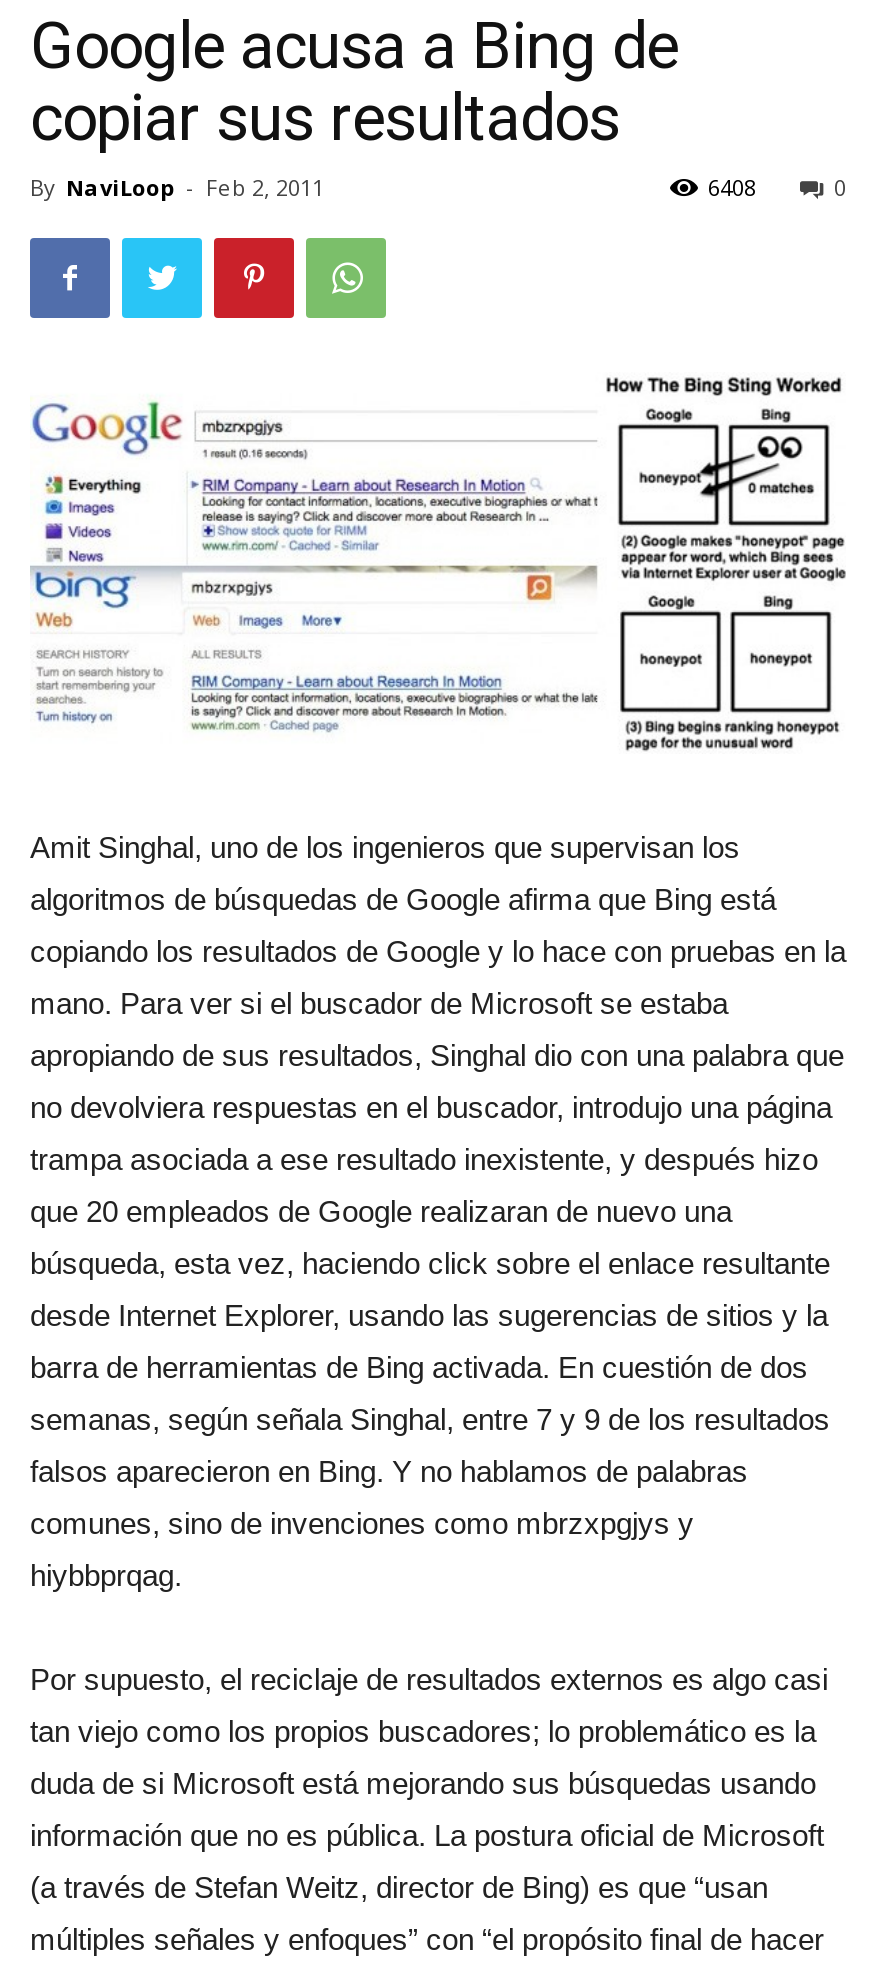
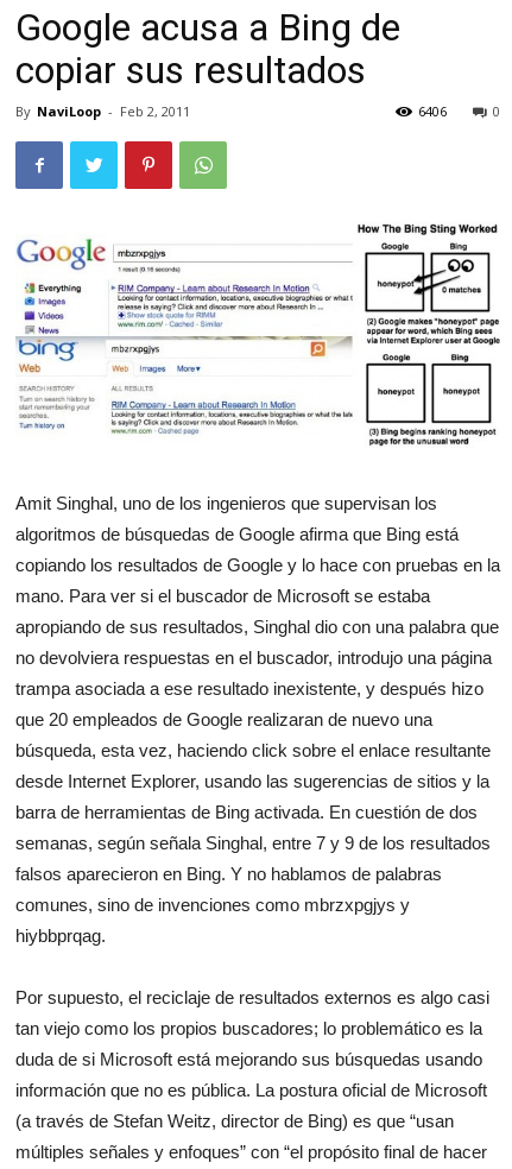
[708,173,756,203] 6408 -> [418,103,447,120] 6406

